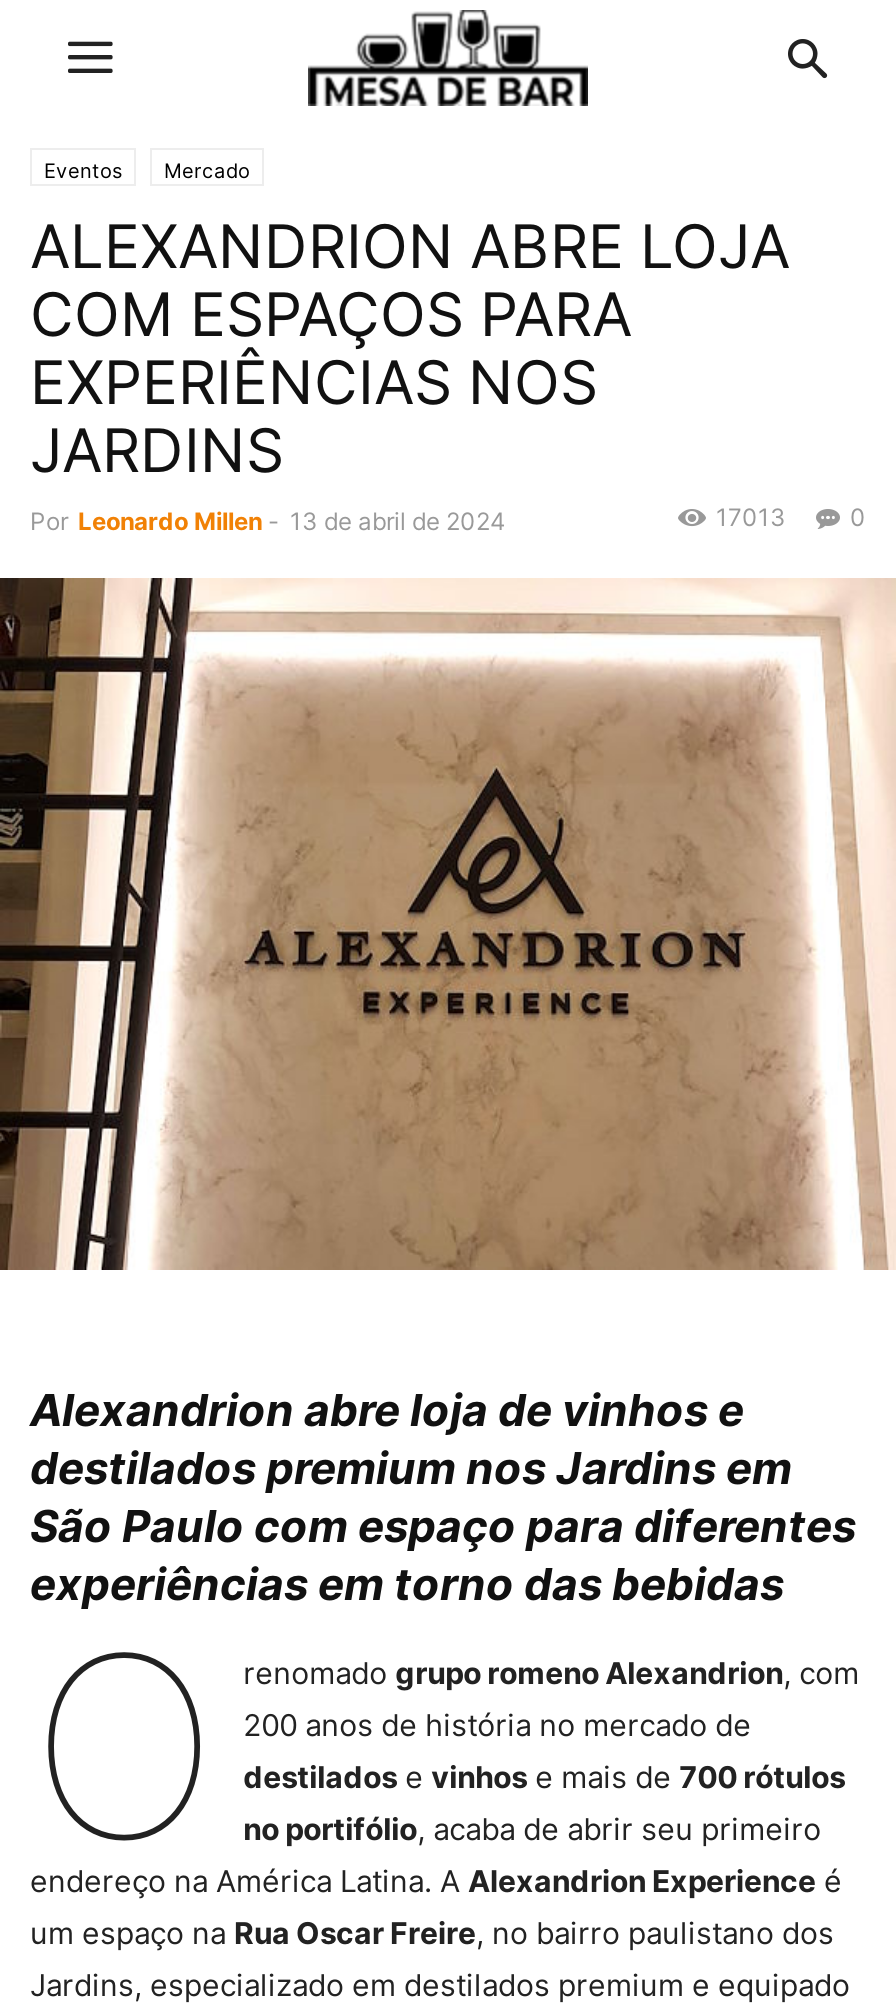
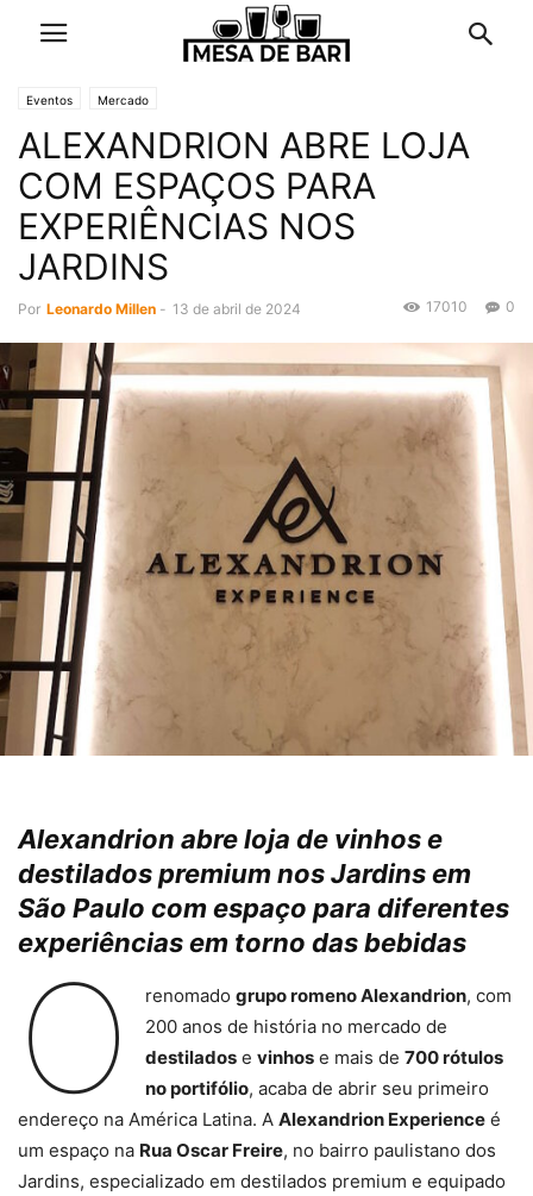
[716,502,786,532] 17013 -> [426,298,468,315] 17010

